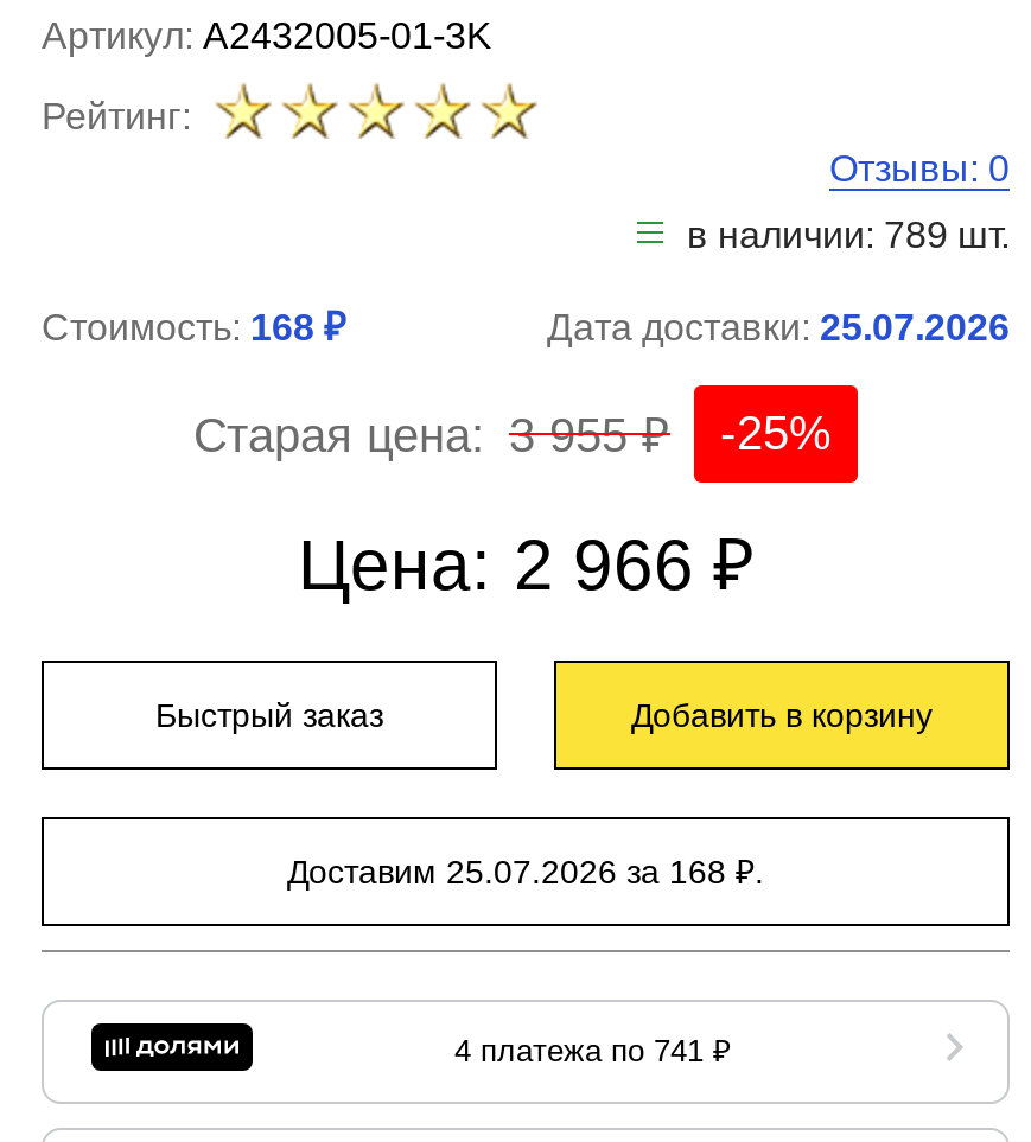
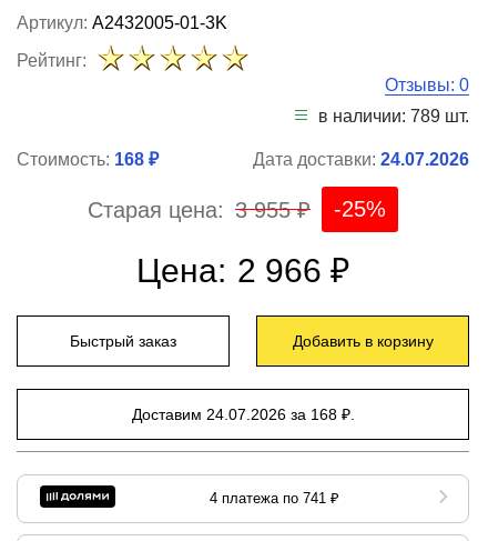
[547,308,1010,348] Дата доставки: 25.07.2026 -> [253,150,469,169] Дата доставки: 24.07.2026
[287,853,764,891] Доставим 25.07.2026 за 168 ₽. -> [131,406,354,424] Доставим 24.07.2026 за 168 ₽.

